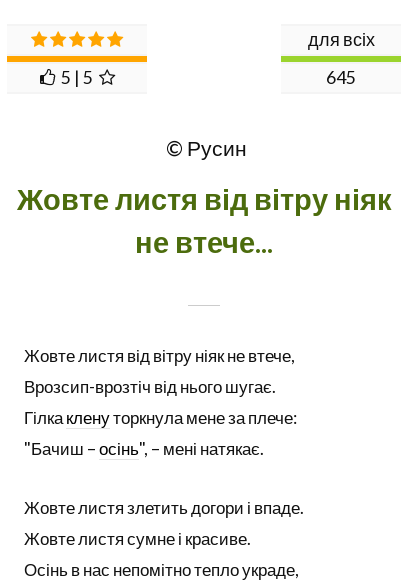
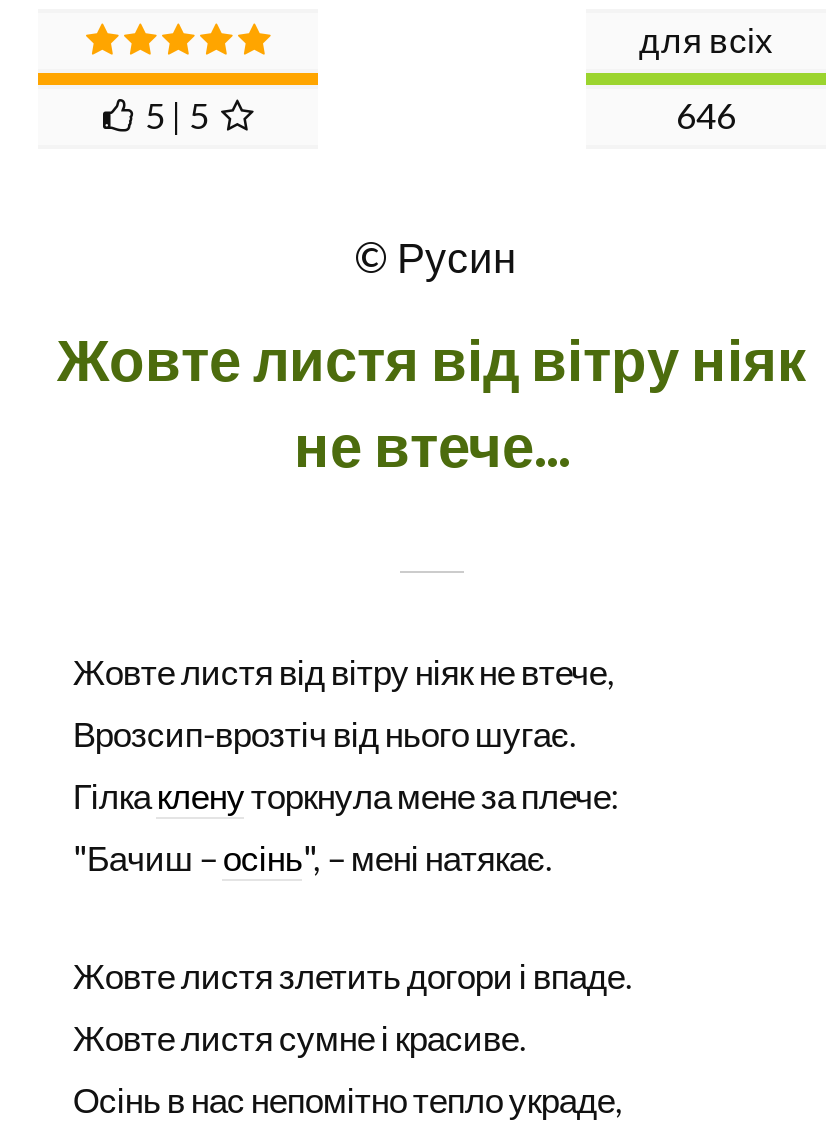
[326,67,356,88] 645 -> [676,95,736,137] 646

